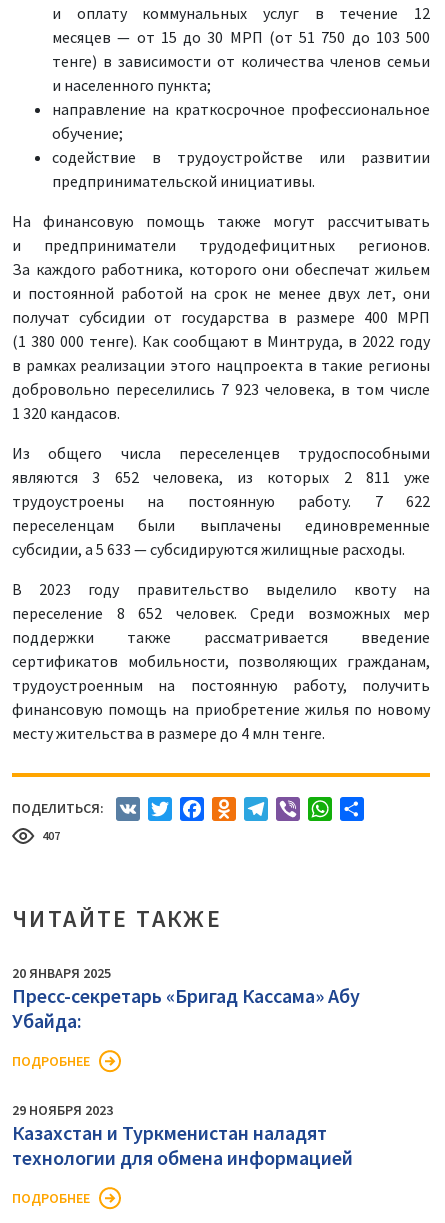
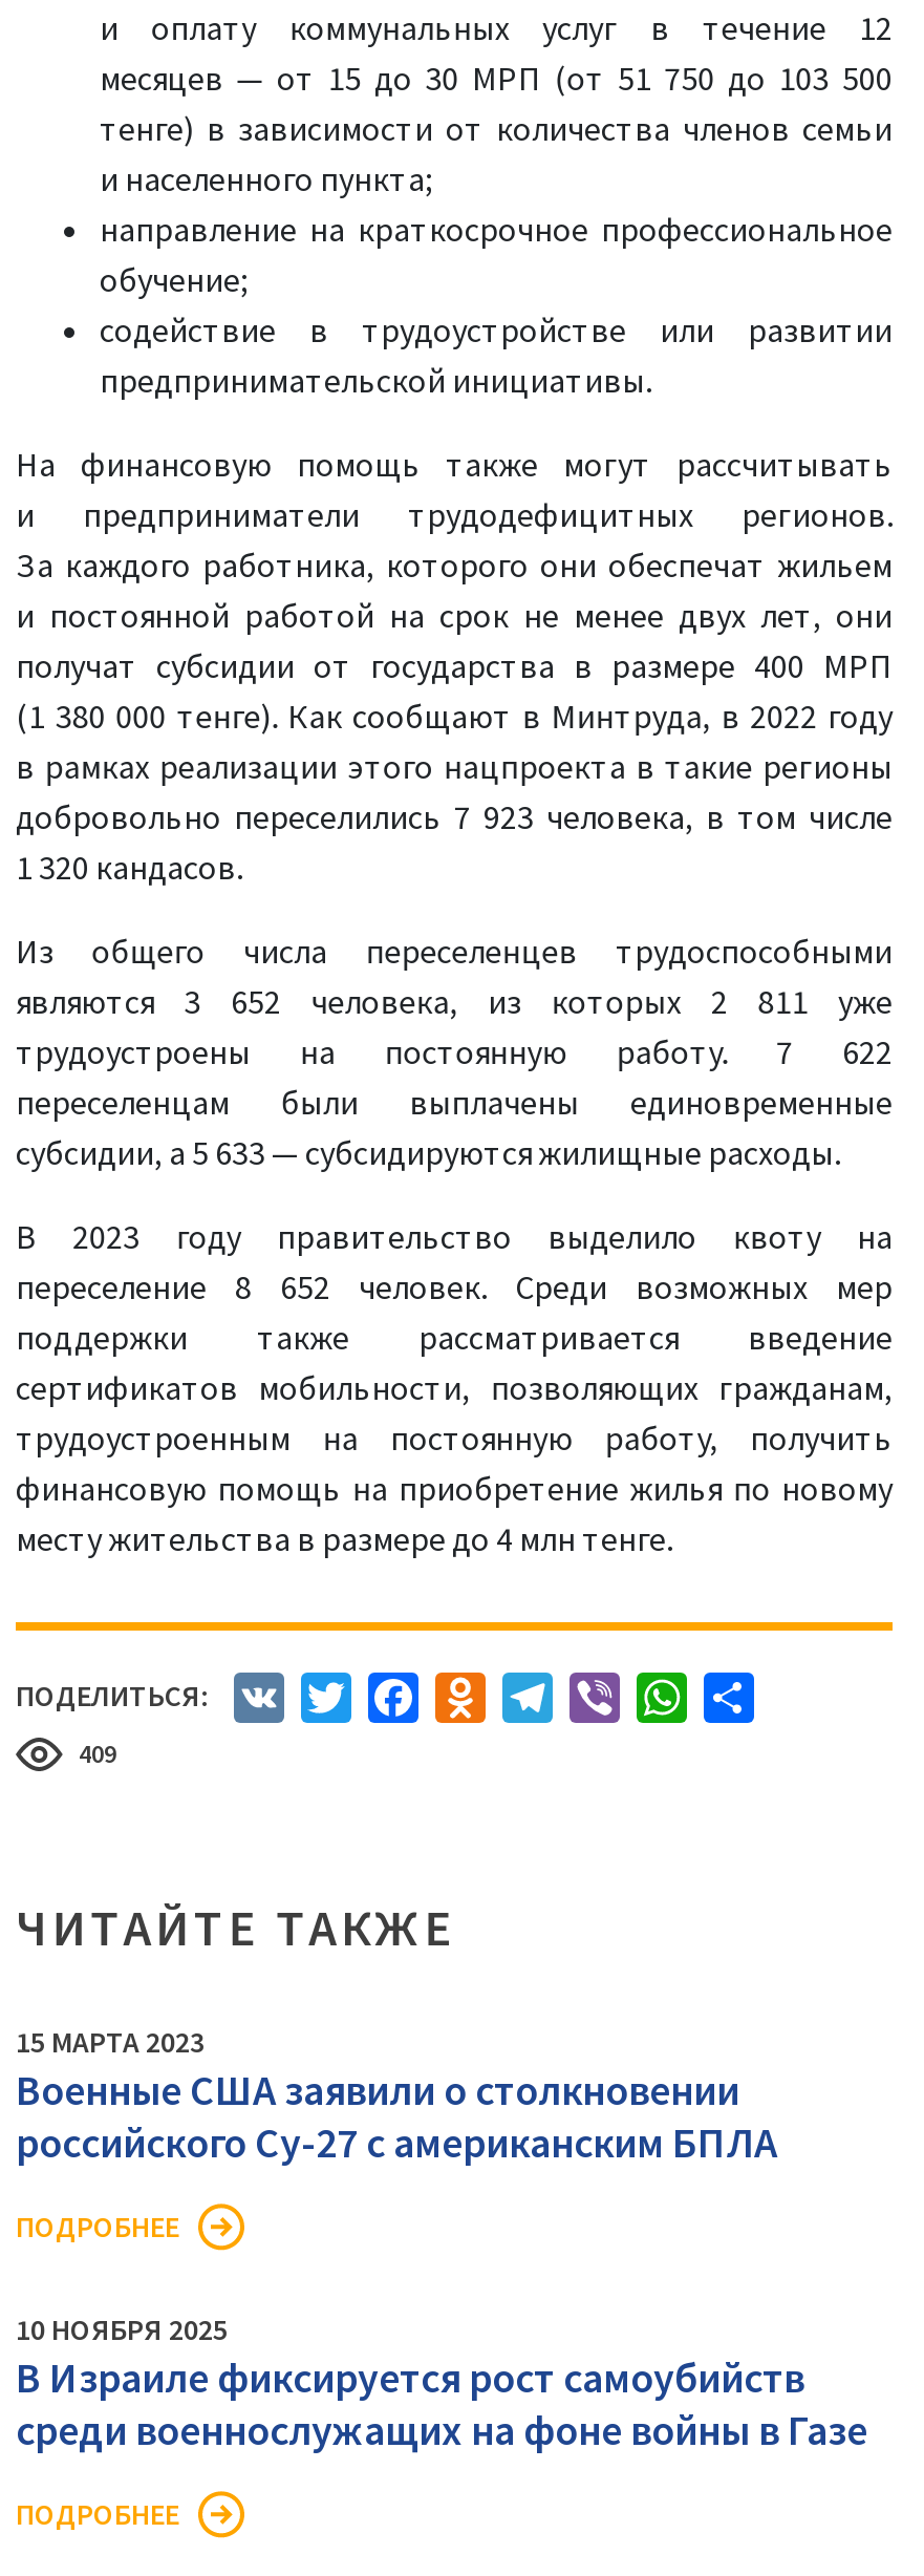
[42,828,60,843] 407 -> [79,1738,116,1769] 409
[12,964,360,1033] 20 ЯНВАРЯ 2025 | Пресс-секретарь «Бригад Кассама» Абу | Убайда: -> [16,2023,777,2168] 15 МАРТА 2023 | Военные США заявили о столкновении | российского Су-27 с американским БПЛА
[12,1101,353,1170] 29 НОЯБРЯ 2023 | Казахстан и Туркменистан наладят | технологии для обмена информацией -> [16,2311,867,2456] 10 НОЯБРЯ 2025 | В Израиле фиксируется рост самоубийств | среди военнослужащих на фоне войны в Газе

